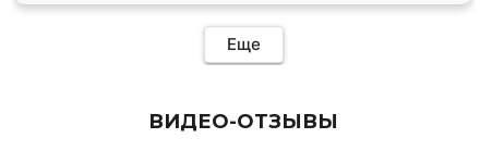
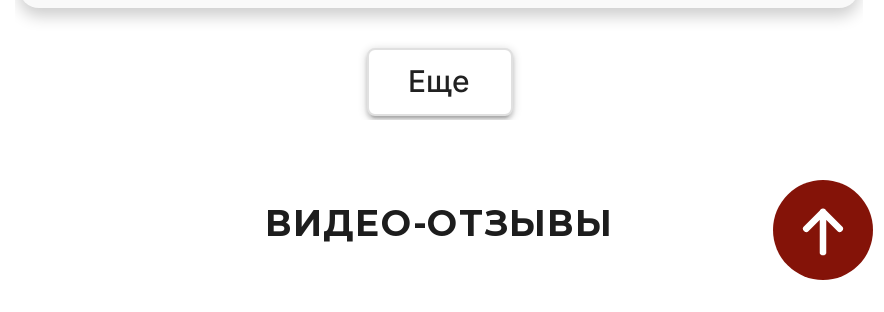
none -> [771,178,875,282] [image]

